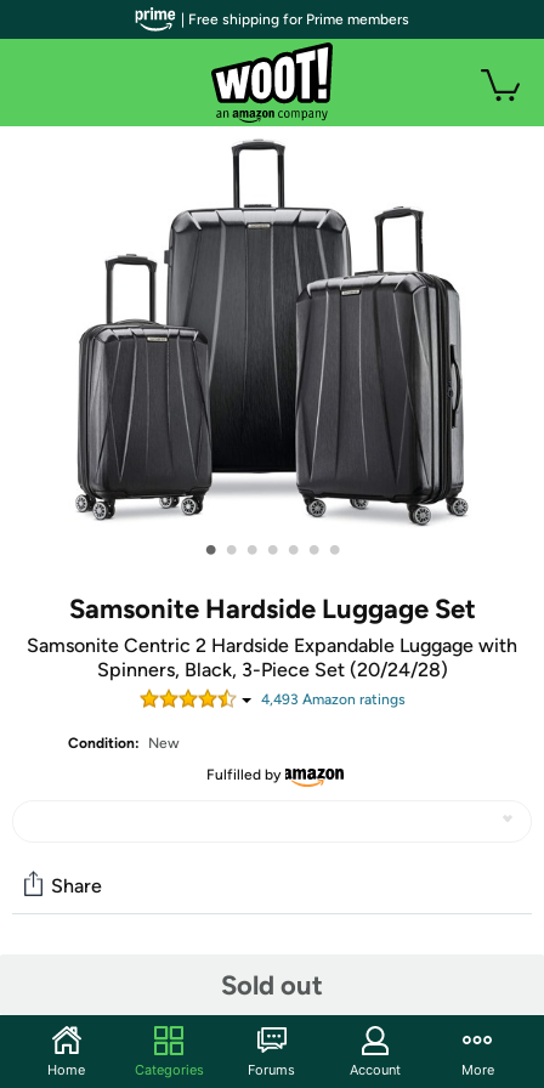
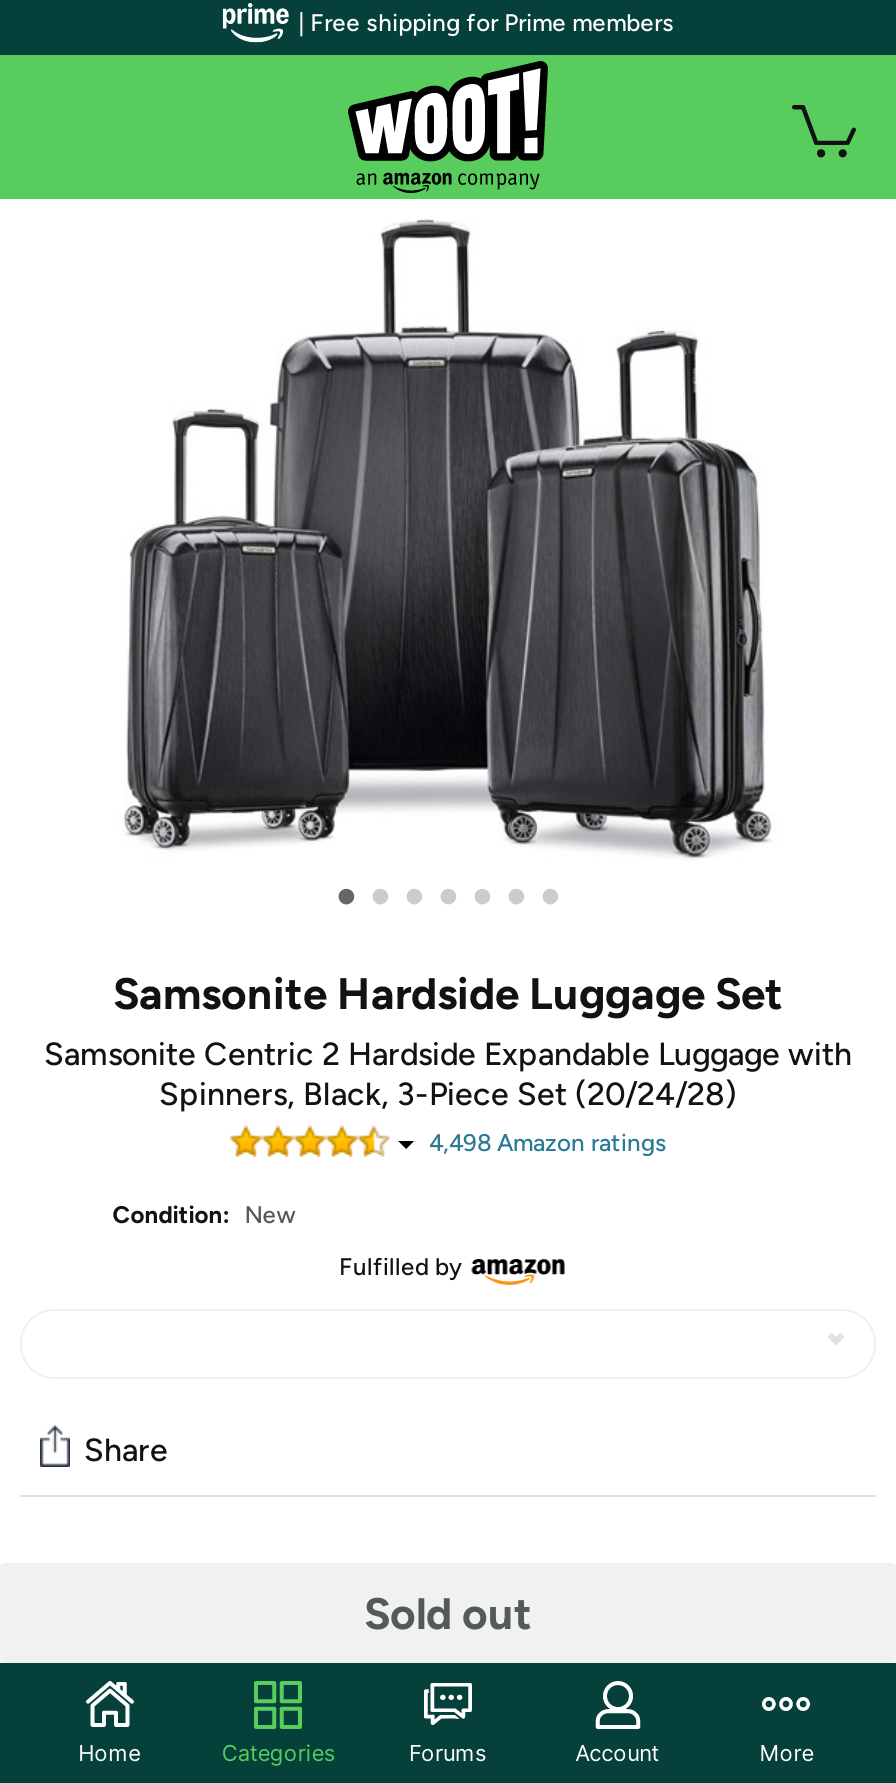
[260,691,405,708] 4,493 Amazon ratings -> [429,1129,667,1157] 4,498 Amazon ratings

